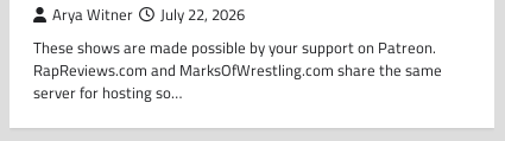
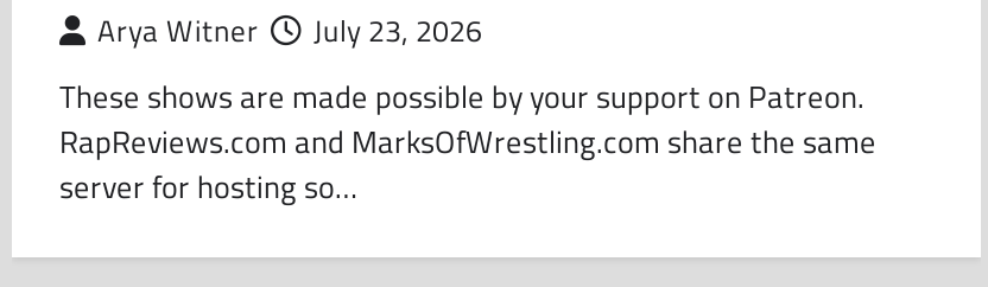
[52,4,245,27] Arya Witner July 22, 2026 -> [97,8,482,53] Arya Witner July 23, 2026

